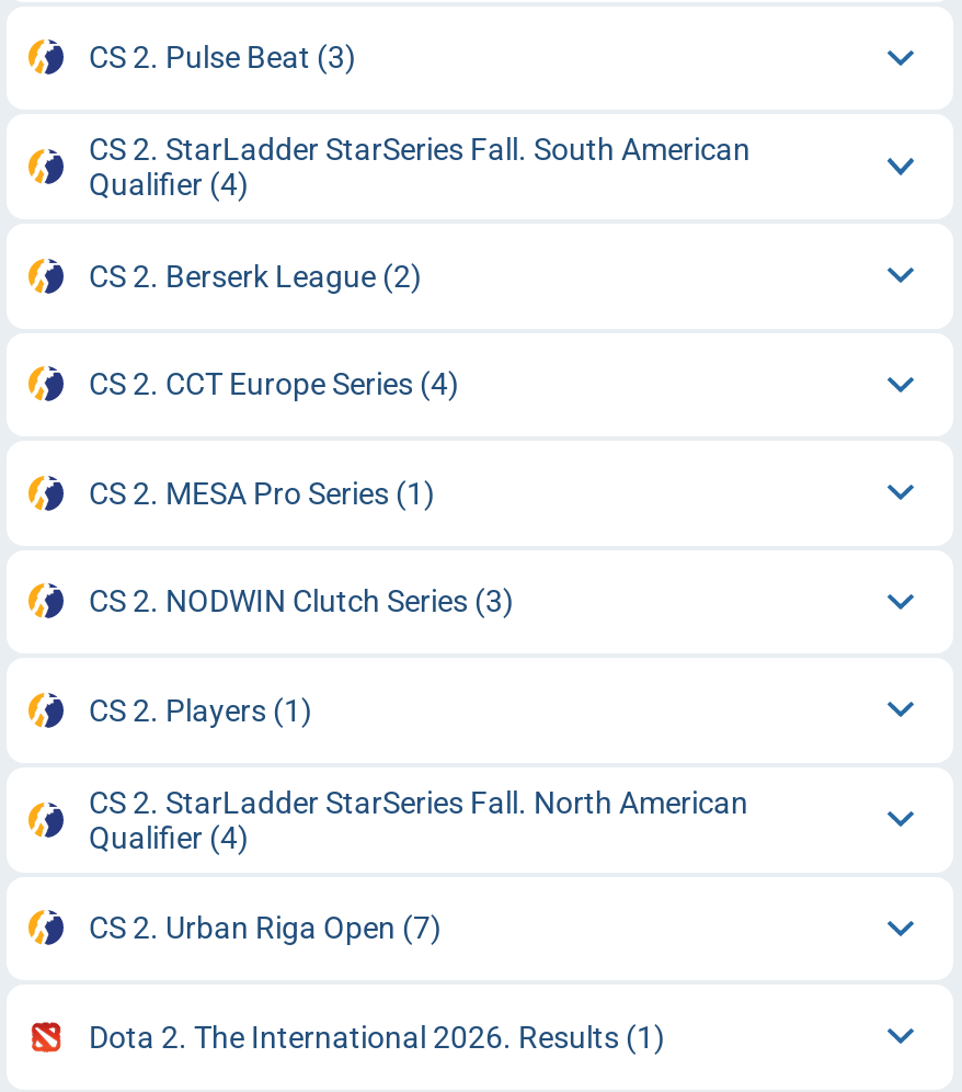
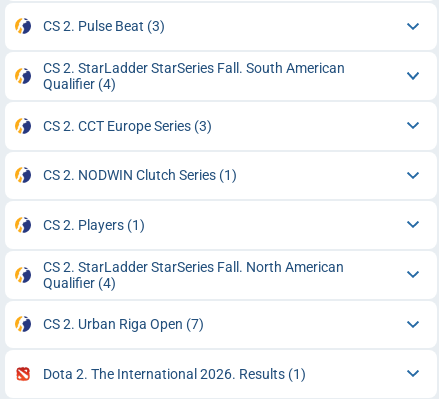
[89,258,514,619] CS 2. Berserk League (2) | CS 2. CCT Europe Series (4) | CS 2. MESA Pro Series (1) | CS 2. NODWIN Clutch Series (3) -> [42,118,236,183] CS 2. CCT Europe Series (3) | CS 2. NODWIN Clutch Series (1)

